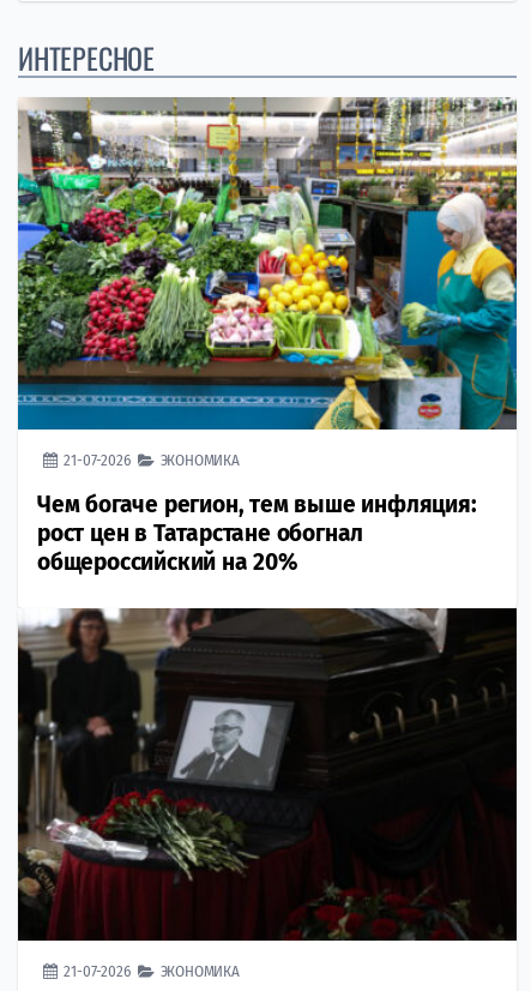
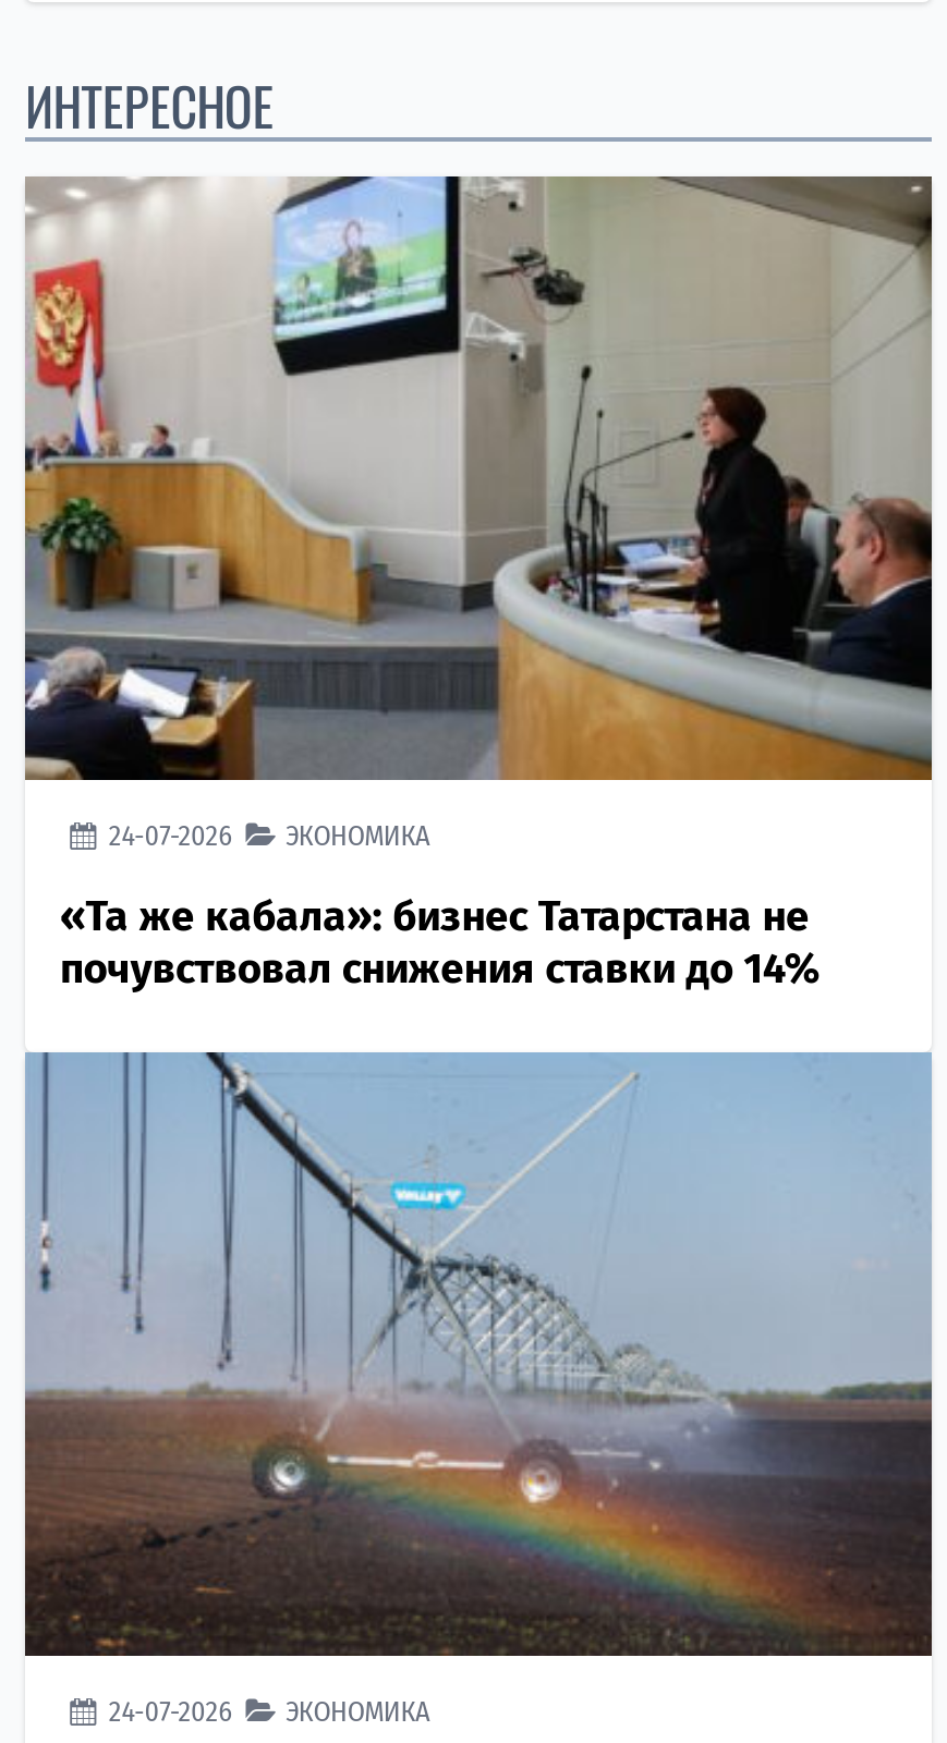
[17,96,518,469] [image] | 21-07-2026 ЭКОНОМИКА -> [23,174,934,852] [image] | 24-07-2026 ЭКОНОМИКА
[37,491,477,576] Чем богаче регион, тем выше инфляция: | рост цен в Татарстане обогнал | общероссийский на 20% -> [60,891,818,993] «Та же кабала»: бизнес Татарстана не | почувствовал снижения ставки до 14%
[17,607,518,980] [image] | 21-07-2026 ЭКОНОМИКА -> [23,1052,932,1728] [image] | 24-07-2026 ЭКОНОМИКА

